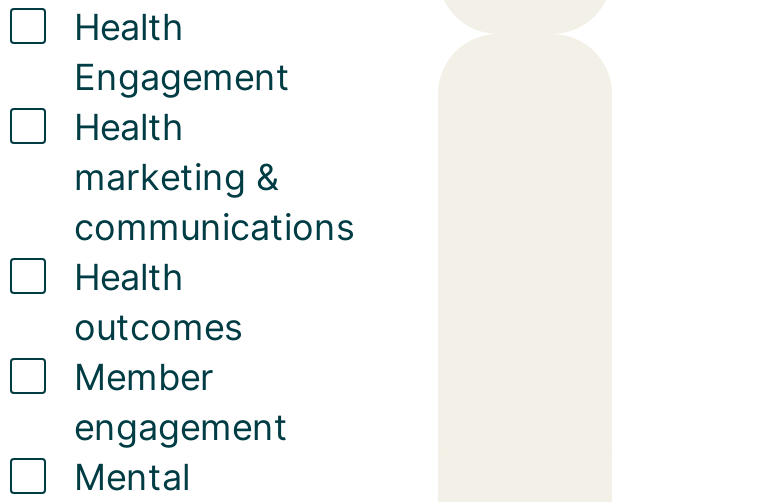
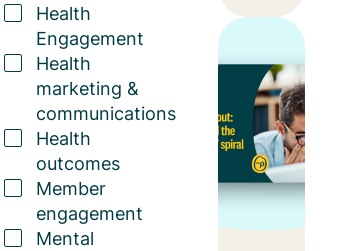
none -> [217,57,306,207] [image]

